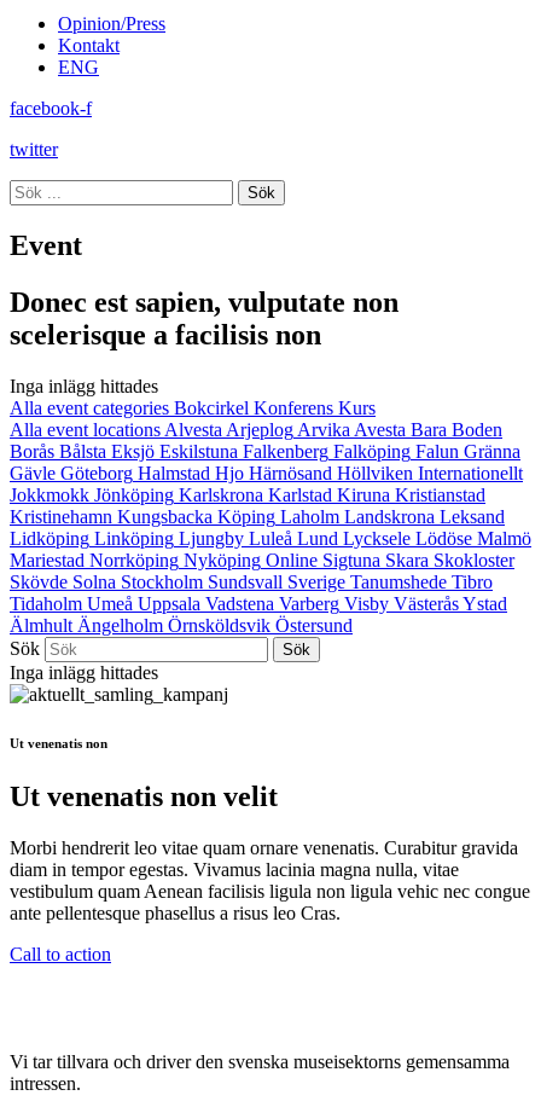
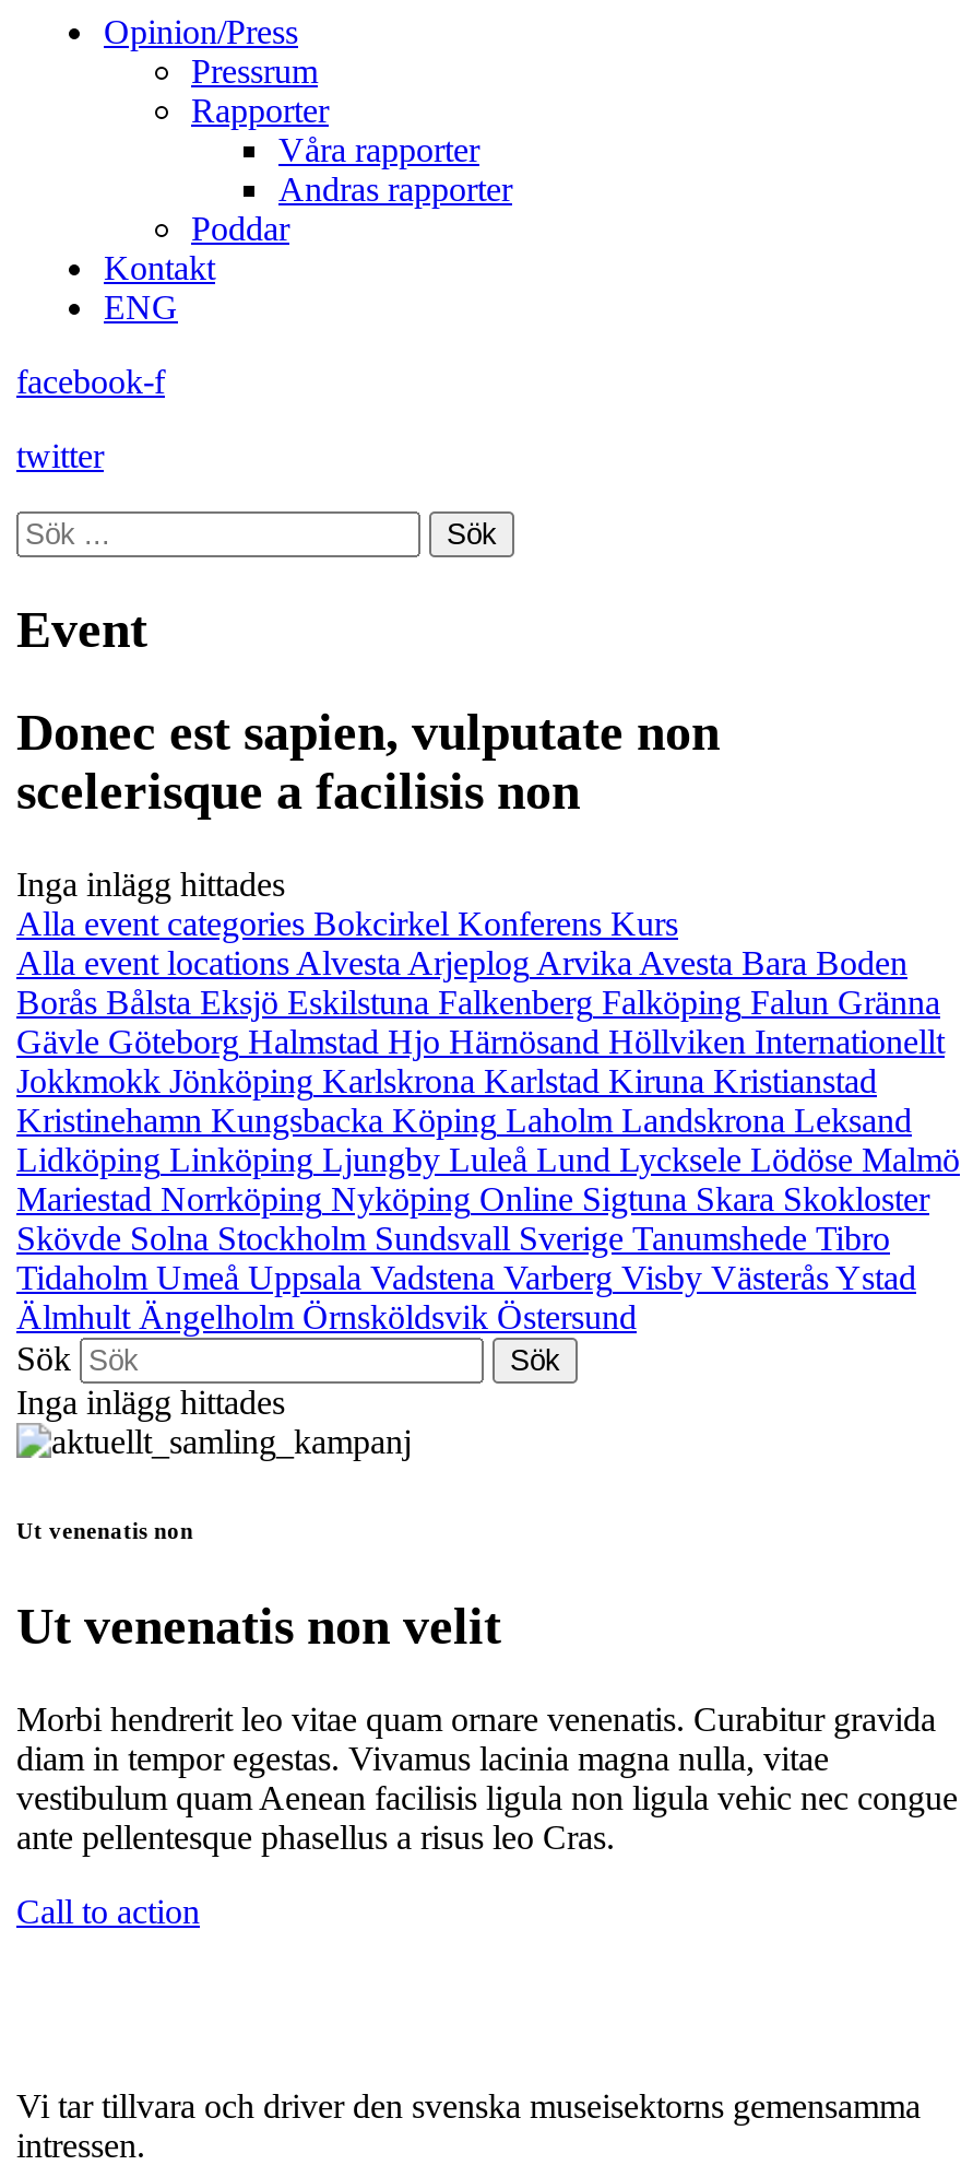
none -> [191,52,512,247] Pressrum | Rapporter | Våra rapporter | Andras rapporter | Poddar

